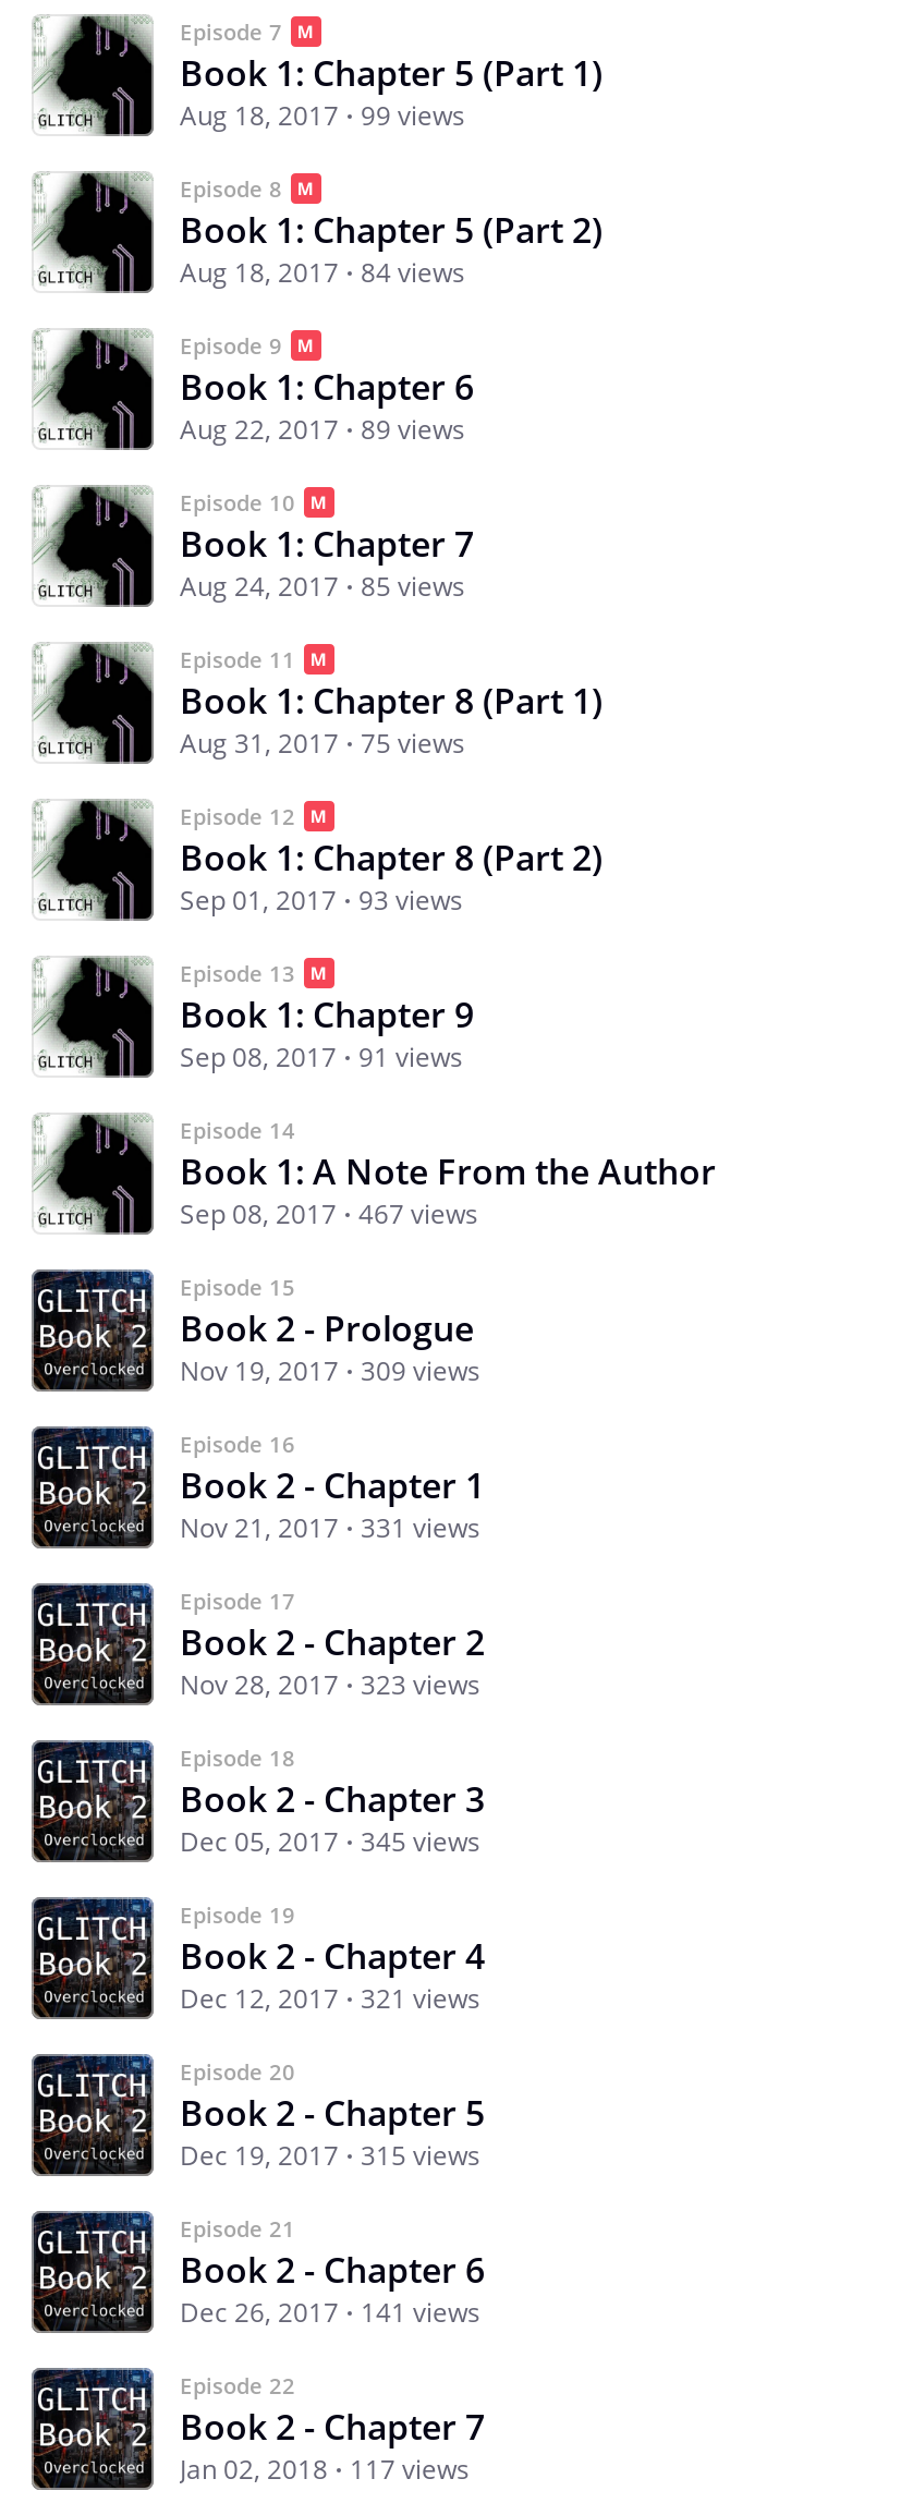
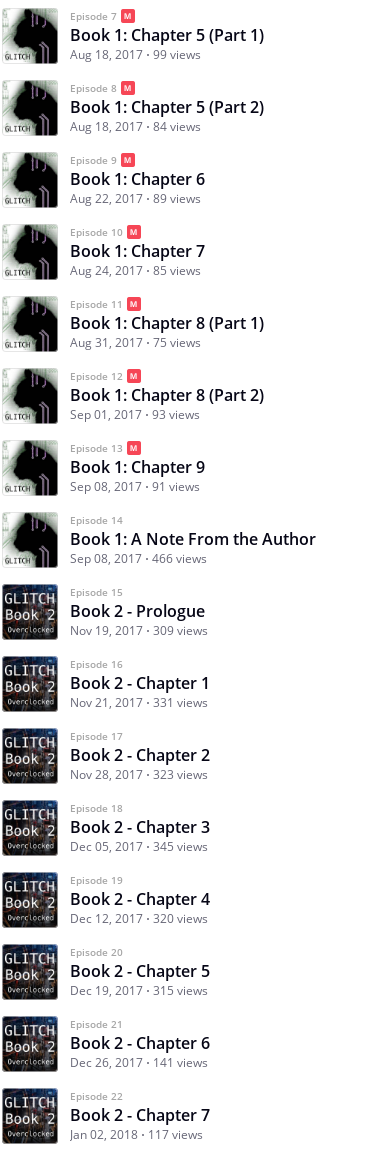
[180,1195,478,1232] Sep 08, 2017 467 views -> [70,550,207,567] Sep 08, 2017 466 views
[180,1980,480,2017] Dec 12, 2017 321 views -> [70,910,208,927] Dec 12, 2017 320 views

